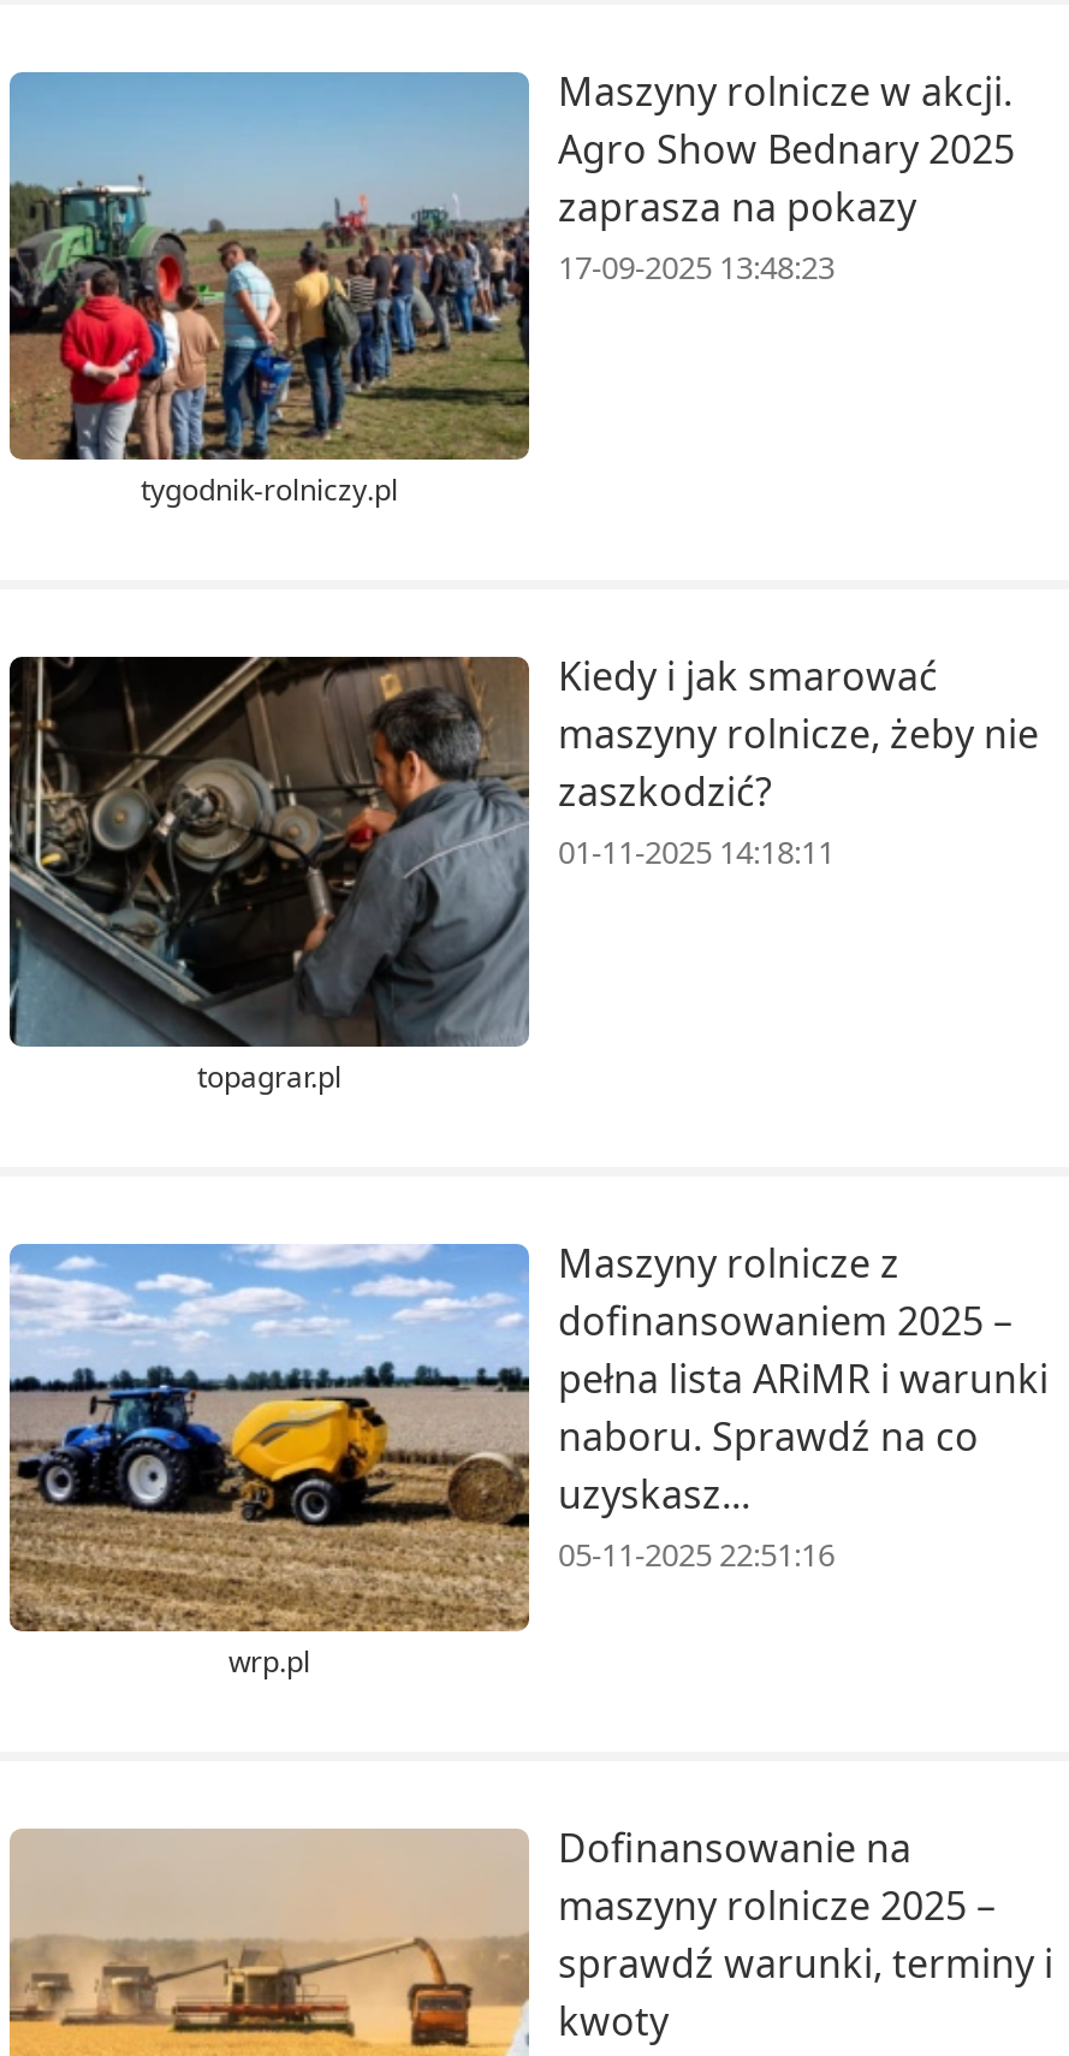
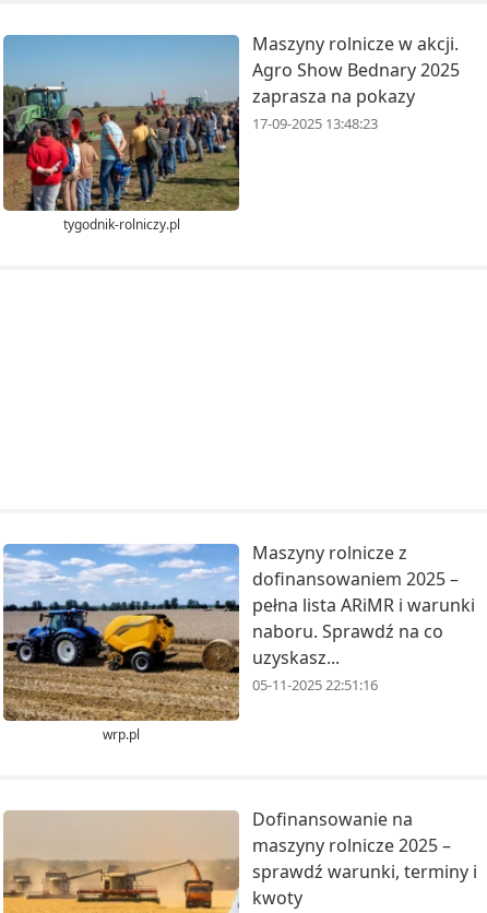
[7,654,531,1096] [image] | topagrar.pl -> none
[558,650,1039,874] Kiedy i jak smarować | maszyny rolnicze, żeby nie | zaszkodzić? | 01-11-2025 14:18:11 -> none

